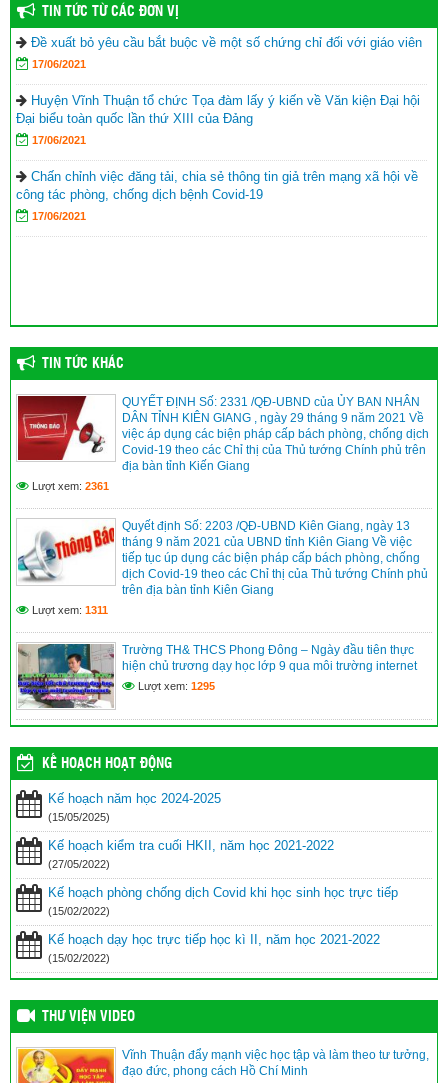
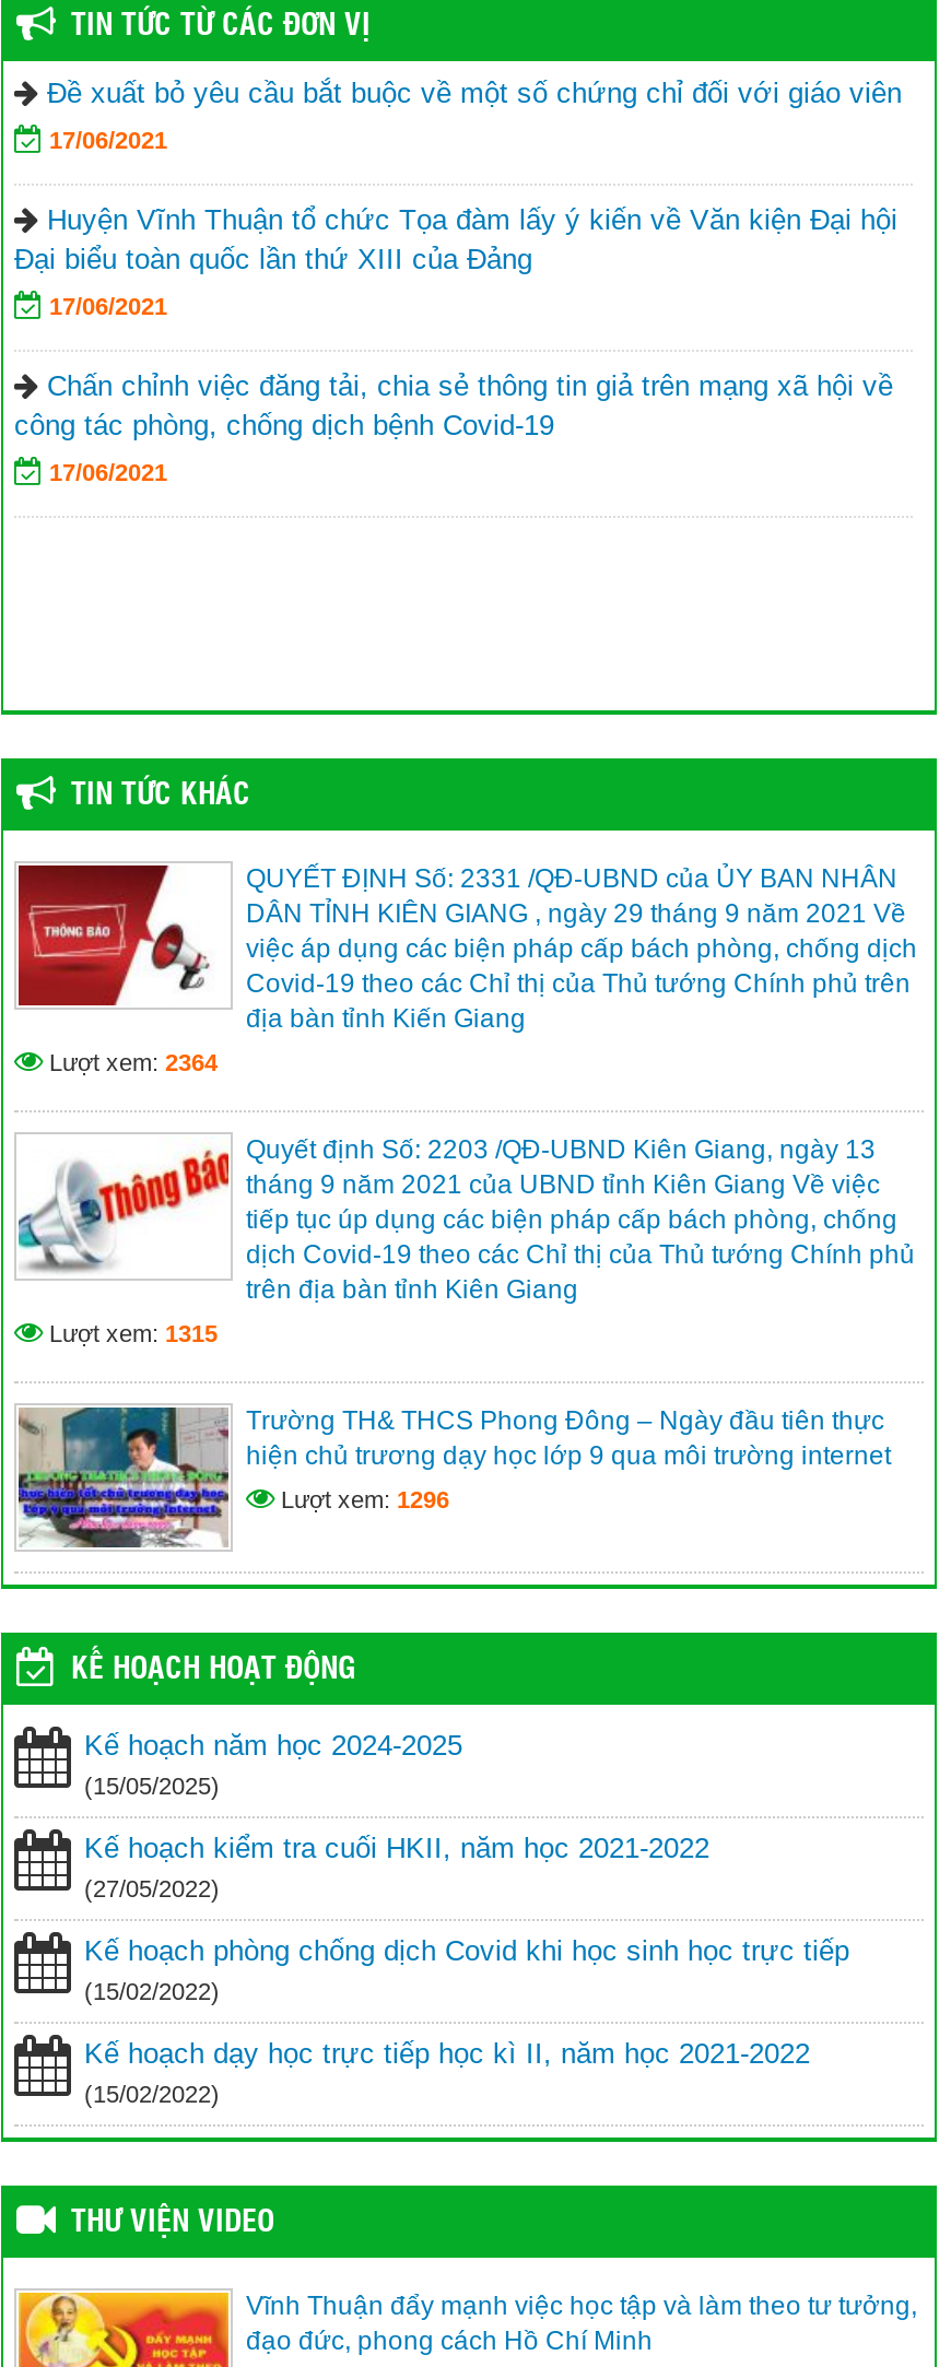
[29,480,109,492] Lượt xem: 2361 -> [43,1049,218,1075] Lượt xem: 2364
[29,604,108,616] Lượt xem: 1311 -> [43,1320,218,1346] Lượt xem: 1315
[135,680,215,692] Lượt xem: 1295 -> [274,1486,449,1512] Lượt xem: 1296

